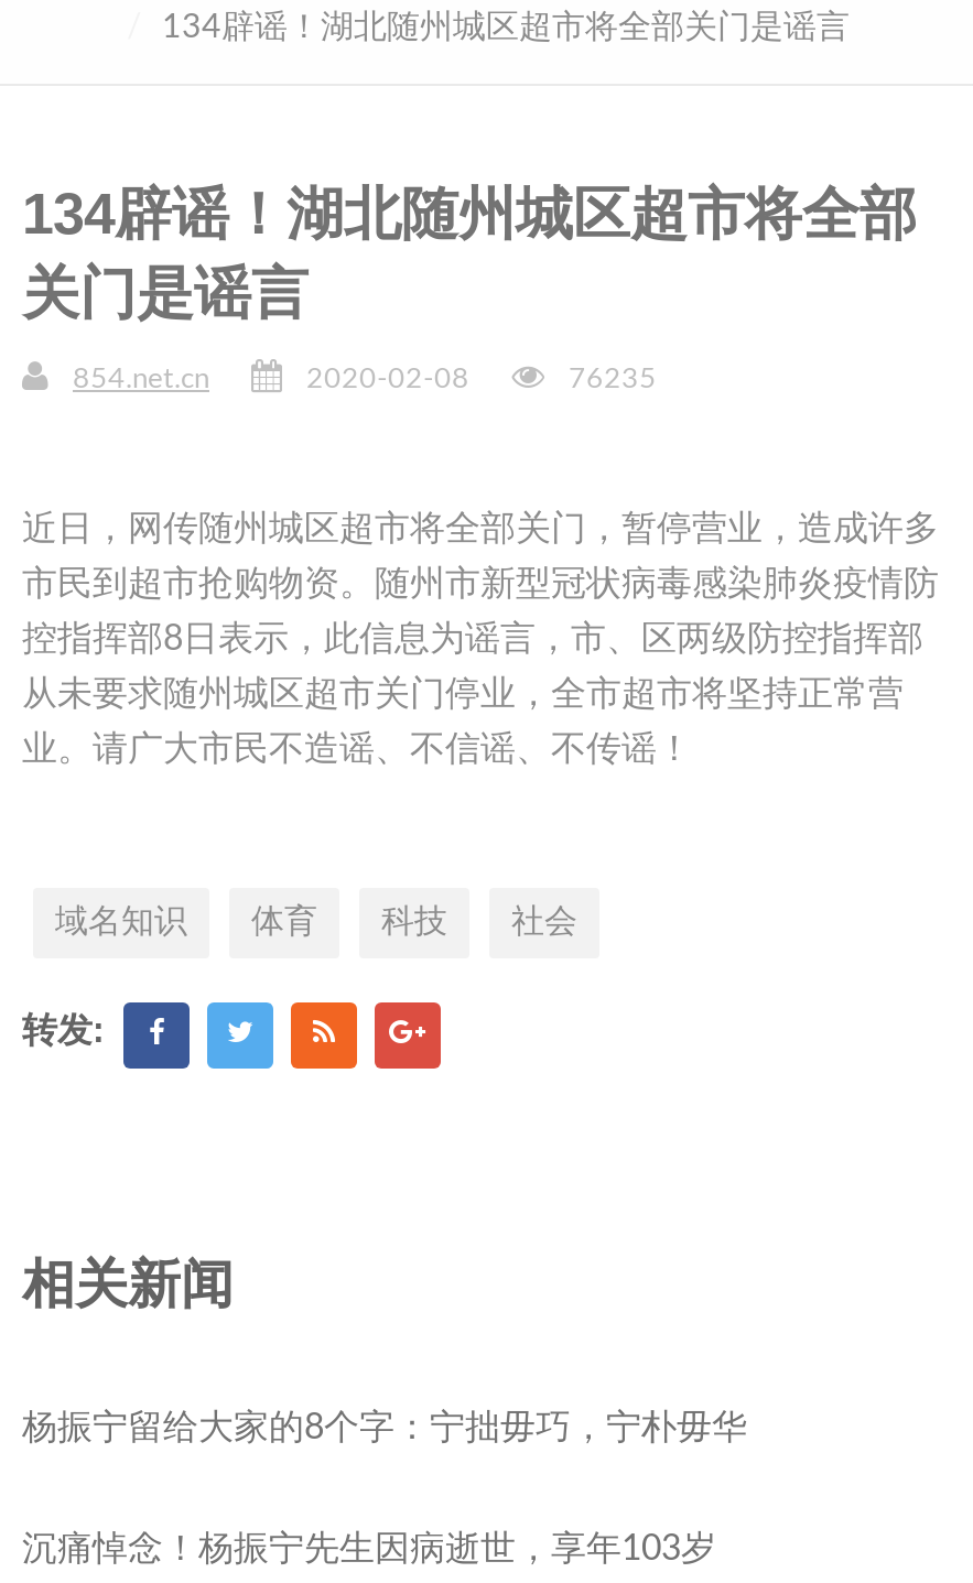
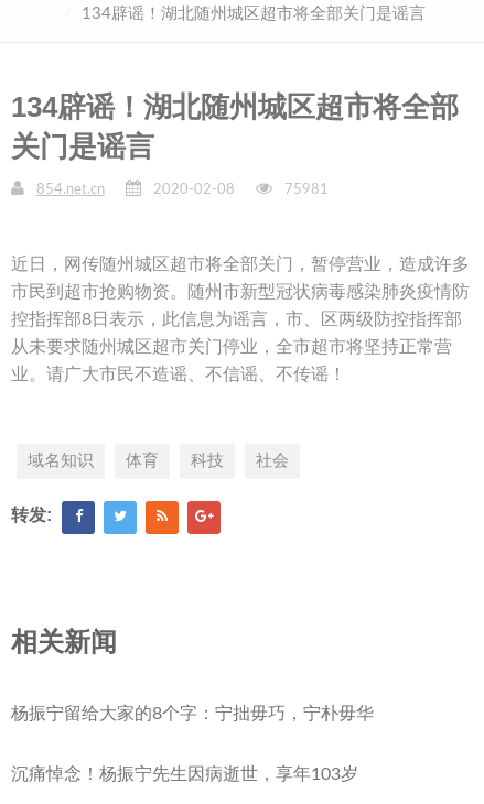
[562,365,657,393] 76235 -> [281,182,329,197] 75981

